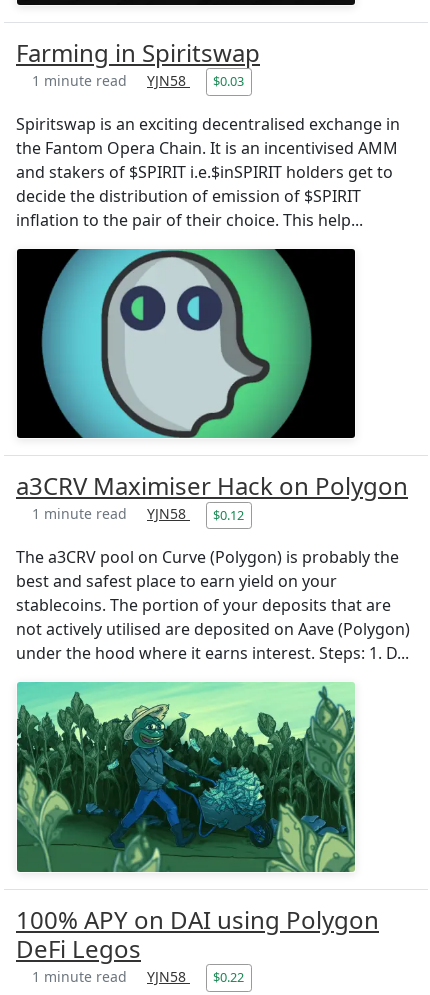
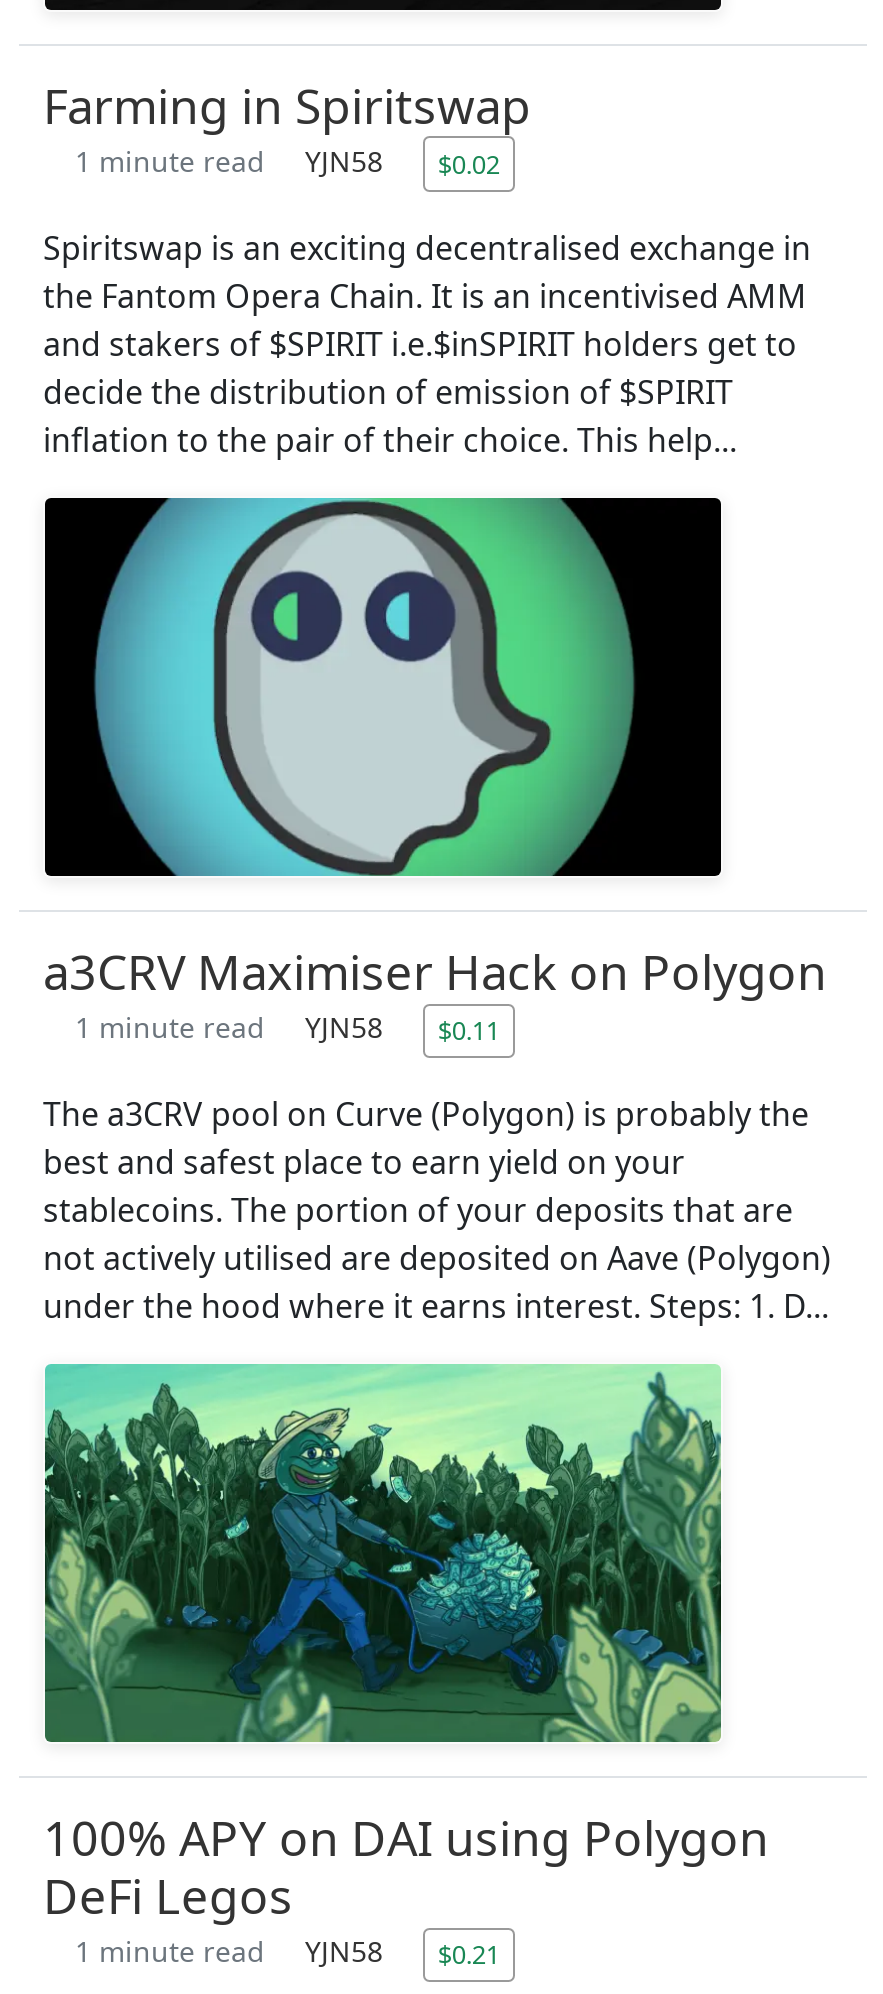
[32,71,244,90] 1 minute read YJN58 $0.03 -> [75,141,500,181] 1 minute read YJN58 $0.02
[32,504,244,524] 1 minute read YJN58 $0.12 -> [75,1008,500,1048] 1 minute read YJN58 $0.11
[32,967,244,986] 1 minute read YJN58 $0.22 -> [75,1933,500,1972] 1 minute read YJN58 $0.21

